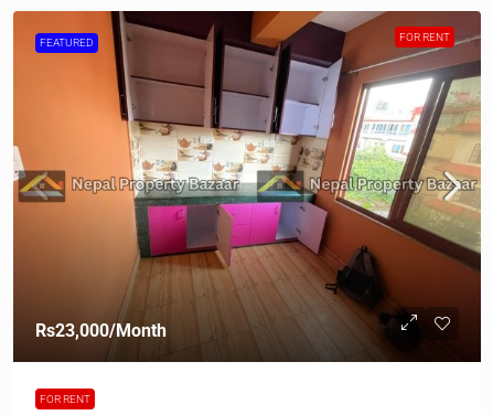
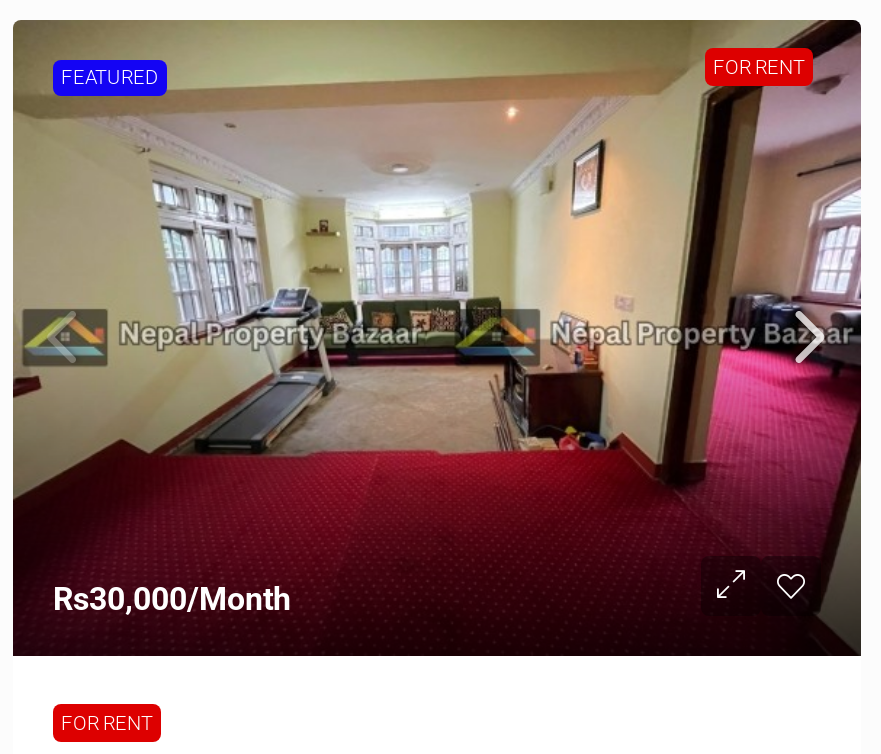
[12,10,482,362] [image] | Rs23,000/Month -> [11,18,863,654] [image] | Rs30,000/Month

